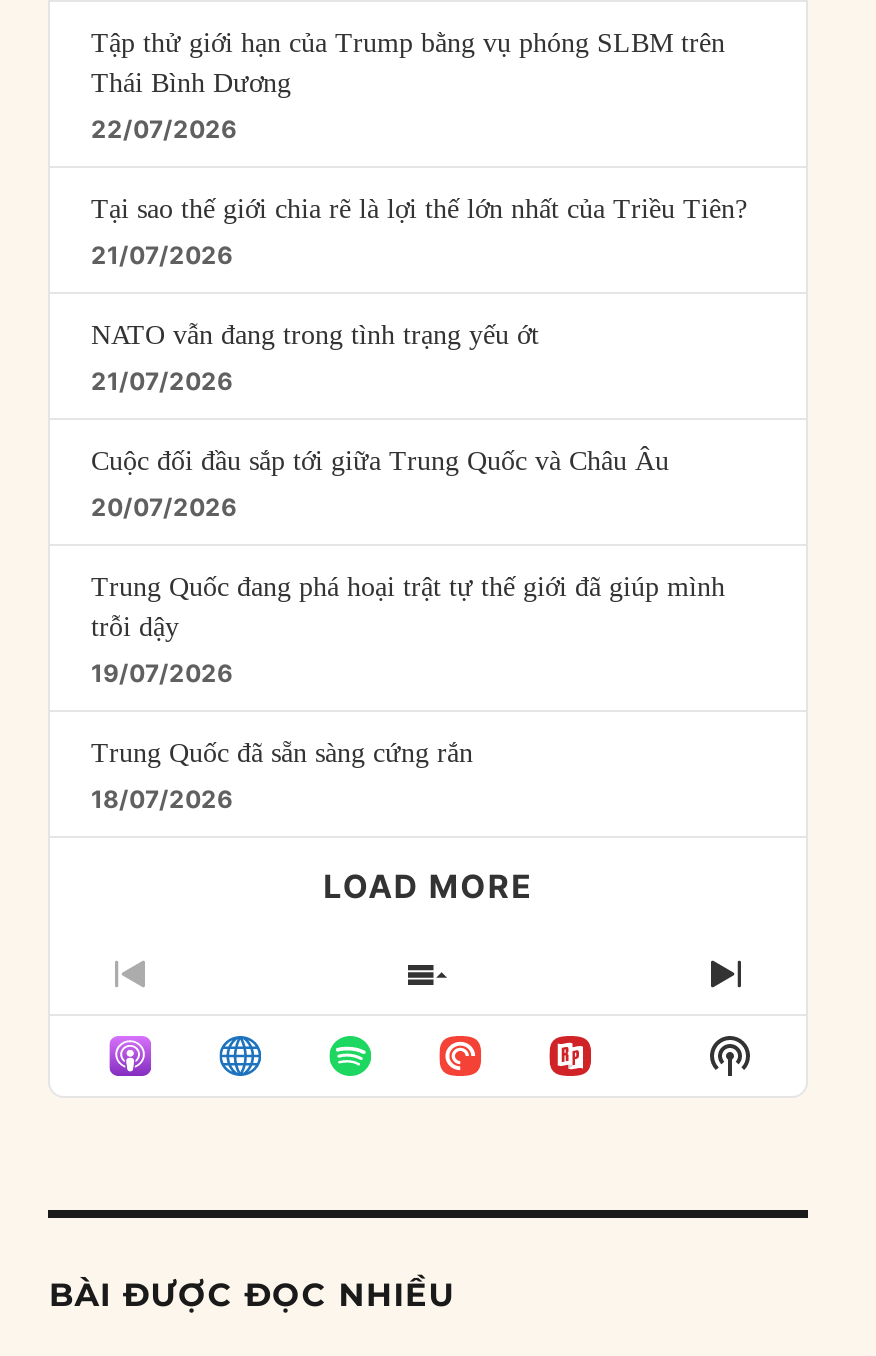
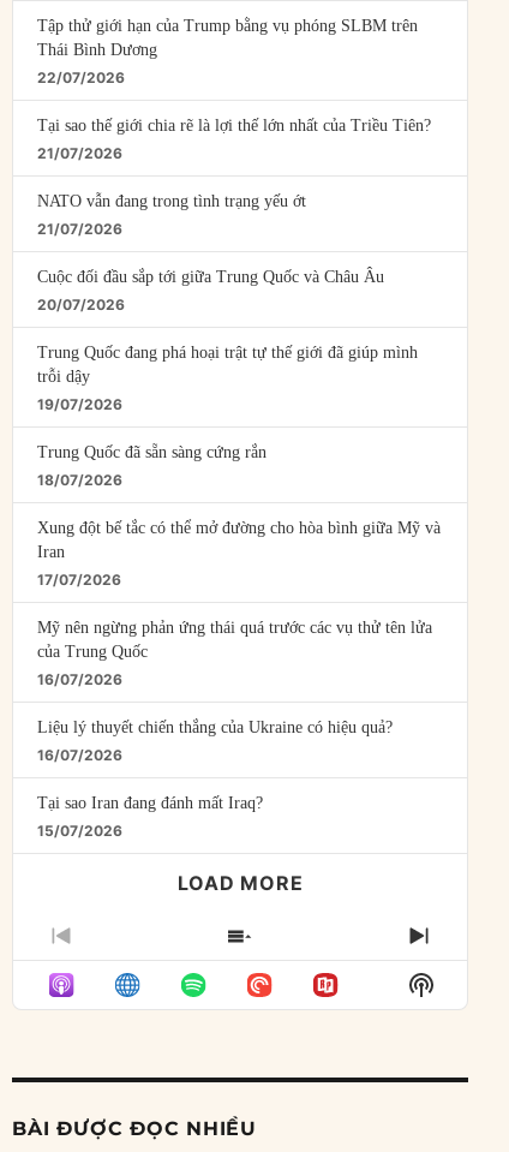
none -> [38,519,441,840] Xung đột bế tắc có thể mở đường cho hòa bình giữa Mỹ và | Iran | 17/07/2026 | Mỹ nên ngừng phản ứng thái quá trước các vụ thử tên lửa | của Trung Quốc | 16/07/2026 | Liệu lý thuyết chiến thắng của Ukraine có hiệu quả? | 16/07/2026 | Tại sao Iran đang đánh mất Iraq? | 15/07/2026

